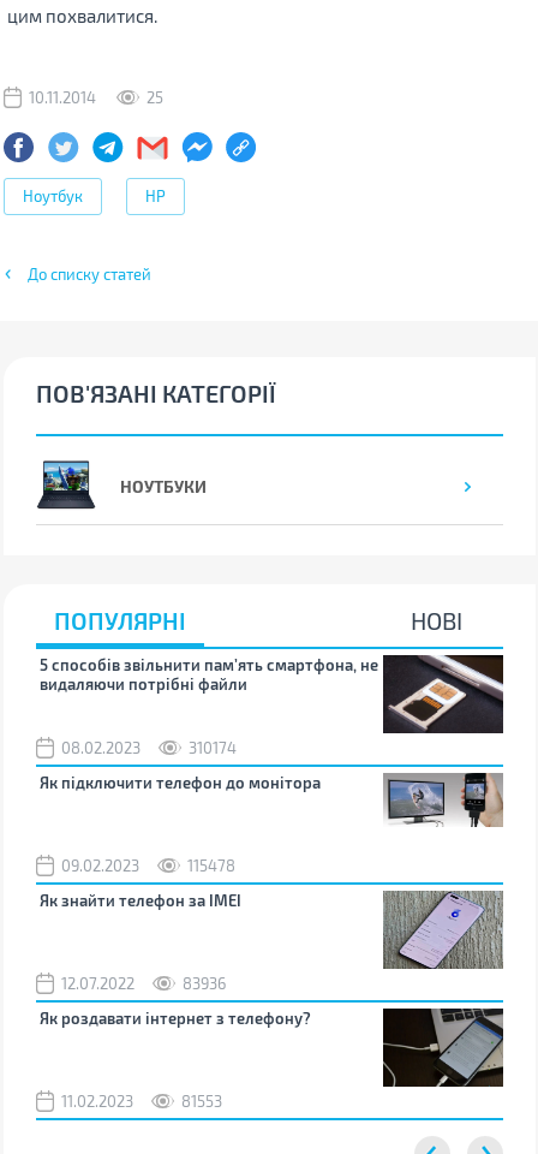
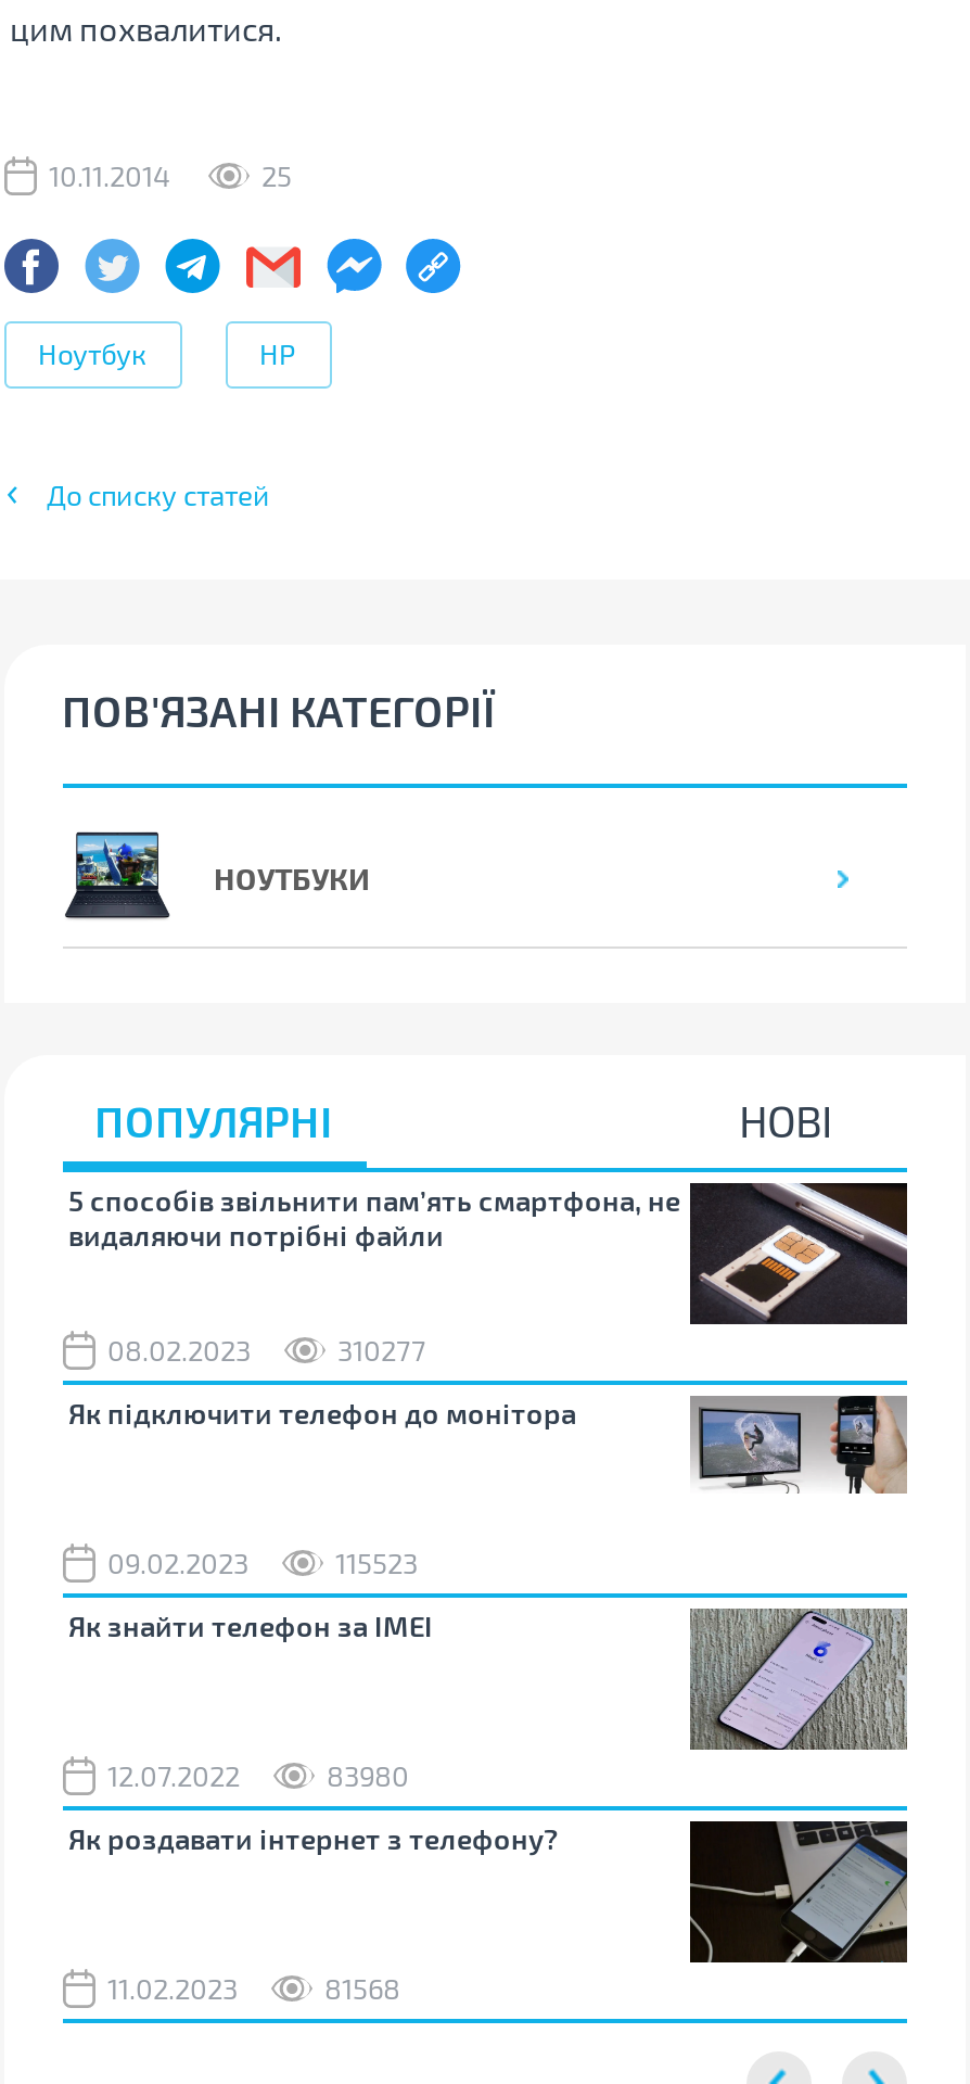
[188,738,236,757] 310174 -> [337,1333,426,1368] 310277
[187,856,235,875] 115478 -> [335,1546,418,1580] 115523
[182,974,225,993] 83936 -> [327,1758,409,1793] 83980
[181,1091,222,1111] 81553 -> [324,1971,400,2006] 81568

